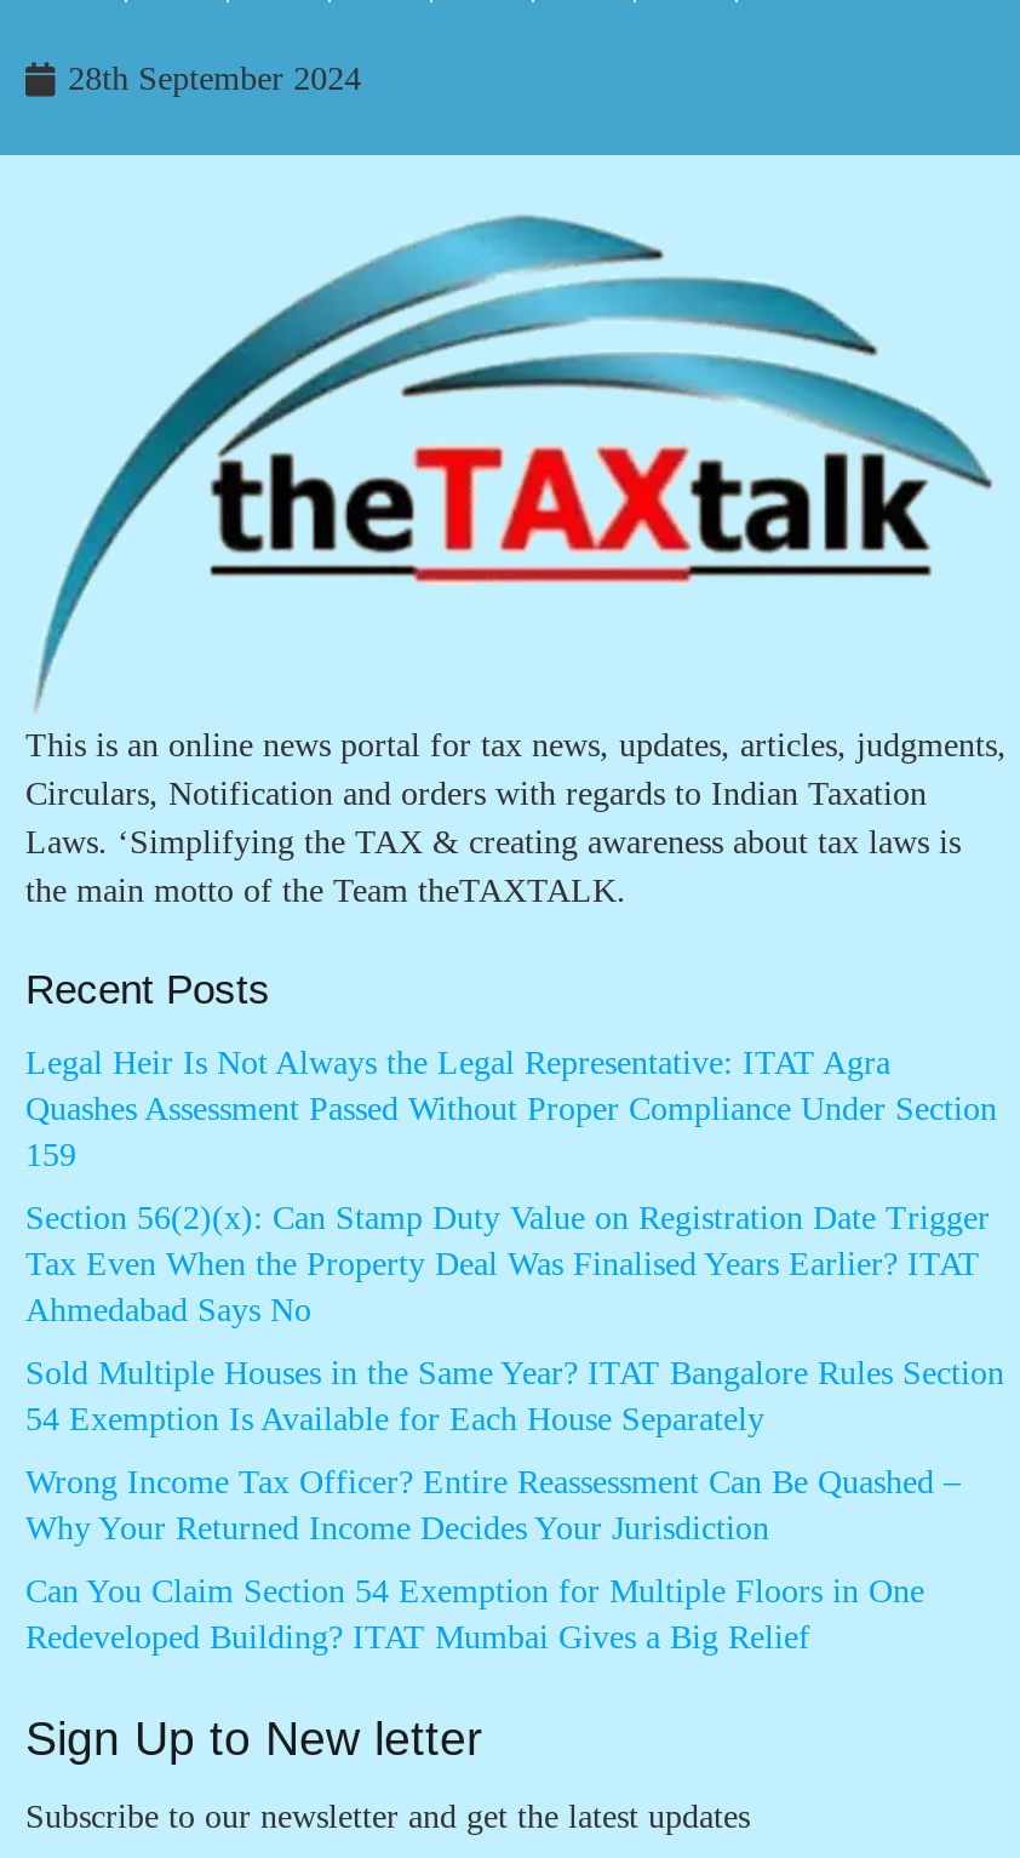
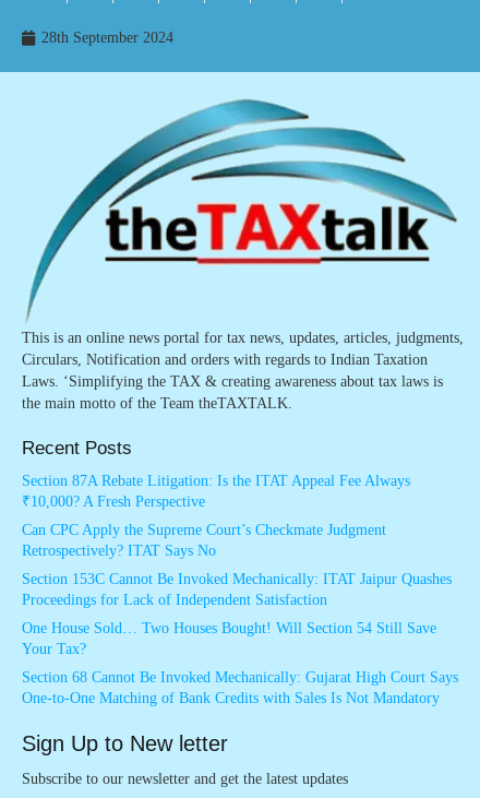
[25,1044,997,1172] Legal Heir Is Not Always the Legal Representative: ITAT Agra | Quashes Assessment Passed Without Proper Compliance Under Section | 159 -> [22,472,410,509] Section 87A Rebate Litigation: Is the ITAT Appeal Fee Always | ₹10,000? A Fresh Perspective
[25,1199,990,1328] Section 56(2)(x): Can Stamp Duty Value on Registration Date Trigger | Tax Even When the Property Deal Was Finalised Years Earlier? ITAT | Ahmedabad Says No -> [22,521,386,559] Can CPC Apply the Supreme Court’s Checkmate Judgment | Retrospectively? ITAT Says No
[25,1354,1004,1437] Sold Multiple Houses in the Same Year? ITAT Bangalore Rules Section | 54 Exemption Is Available for Each House Separately -> [22,571,452,608] Section 153C Cannot Be Invoked Mechanically: ITAT Jaipur Quashes | Proceedings for Lack of Independent Satisfaction
[25,1463,961,1546] Wrong Income Tax Officer? Entire Reassessment Can Be Quashed – | Why Your Returned Income Decides Your Jurisdiction -> [22,620,436,657] One House Sold… Two Houses Bought! Will Section 54 Still Save | Your Tax?
[25,1572,924,1655] Can You Claim Section 54 Exemption for Multiple Floors in One | Redeveloped Building? ITAT Mumbai Gives a Big Relief -> [22,669,458,706] Section 68 Cannot Be Invoked Mechanically: Gujarat High Court Says | One-to-One Matching of Bank Credits with Sales Is Not Mandatory

